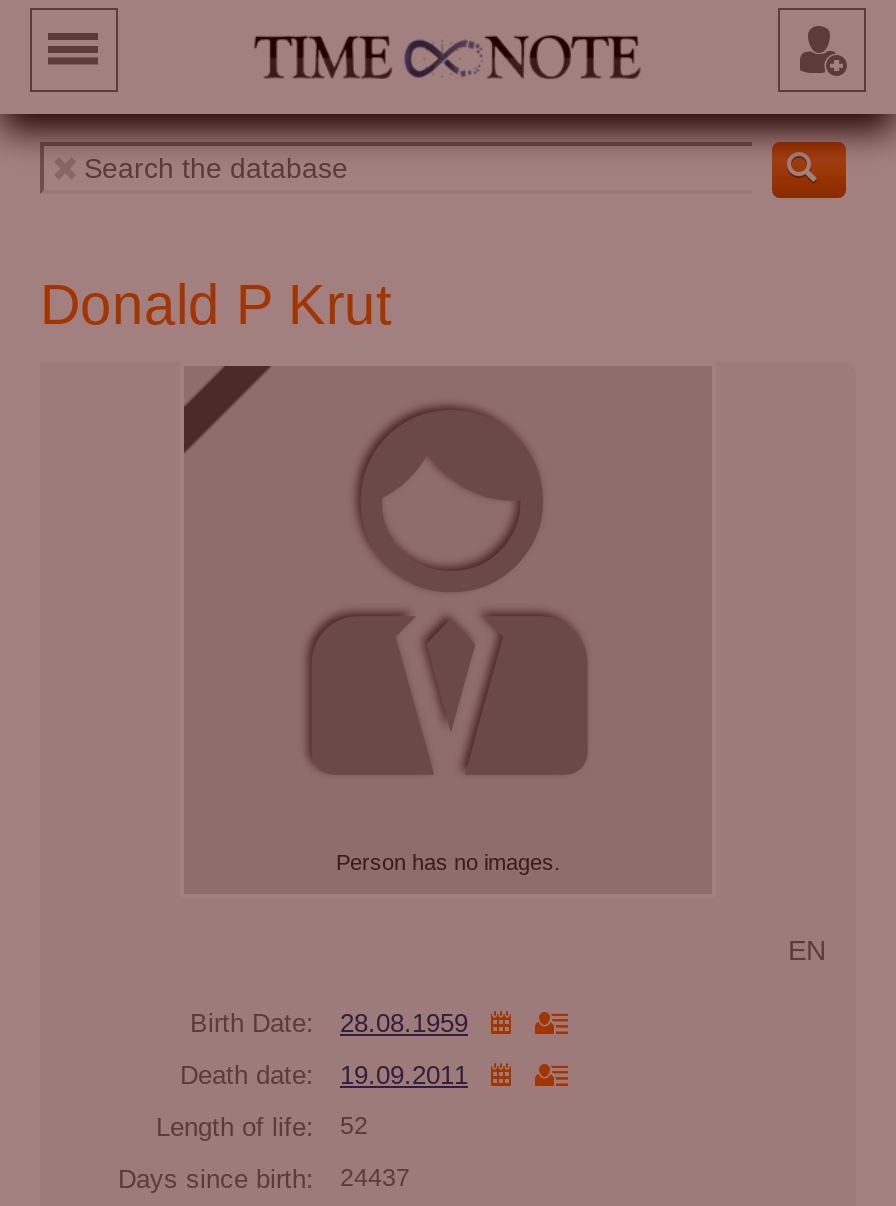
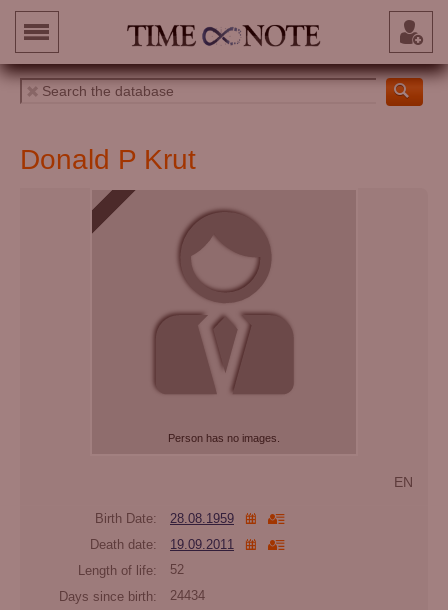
[118,1163,410,1193] Days since birth: 24437 -> [59,589,205,604] Days since birth: 24434

